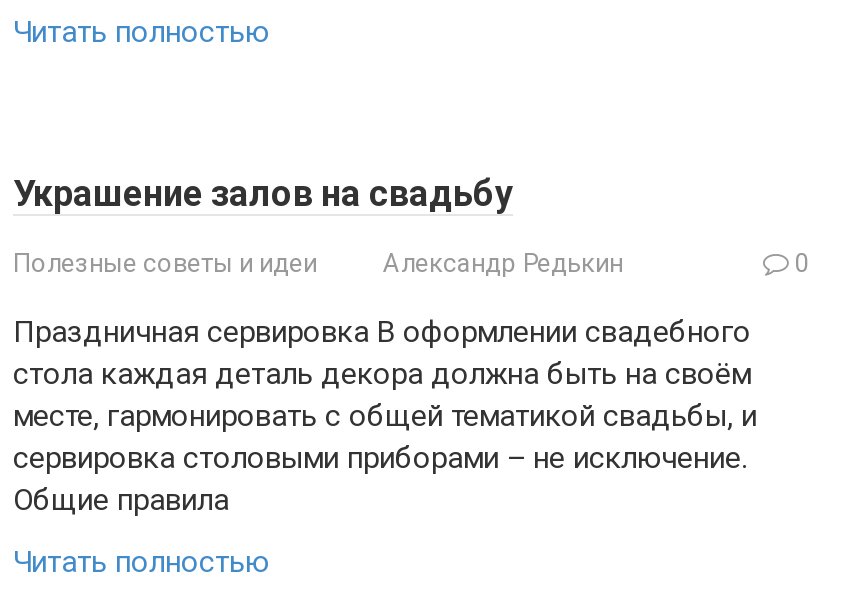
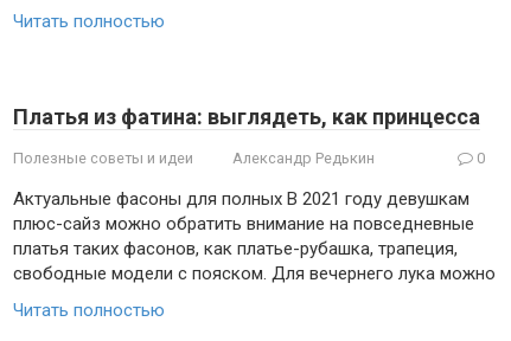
[13,172,513,214] Украшение залов на свадьбу -> [13,104,480,129] Платья из фатина: выглядеть, как принцесса
[13,314,757,518] Праздничная сервировка В оформлении свадебного | стола каждая деталь декора должна быть на своём | месте, гармонировать с общей тематикой свадьбы, и | сервировка столовыми приборами – не исключение. | Общие правила -> [13,188,496,284] Актуальные фасоны для полных В 2021 году девушкам | плюс-сайз можно обратить внимание на повседневные | платья таких фасонов, как платье-рубашка, трапеция, | свободные модели с пояском. Для вечернего лука можно

